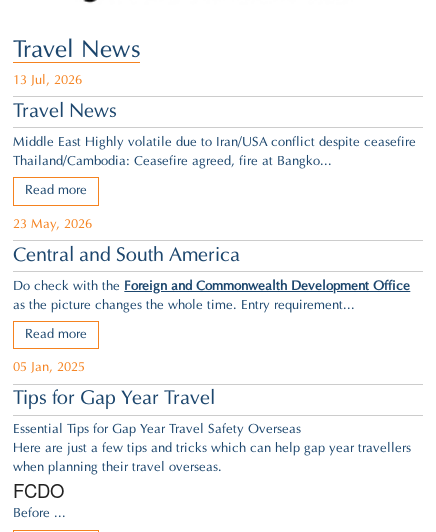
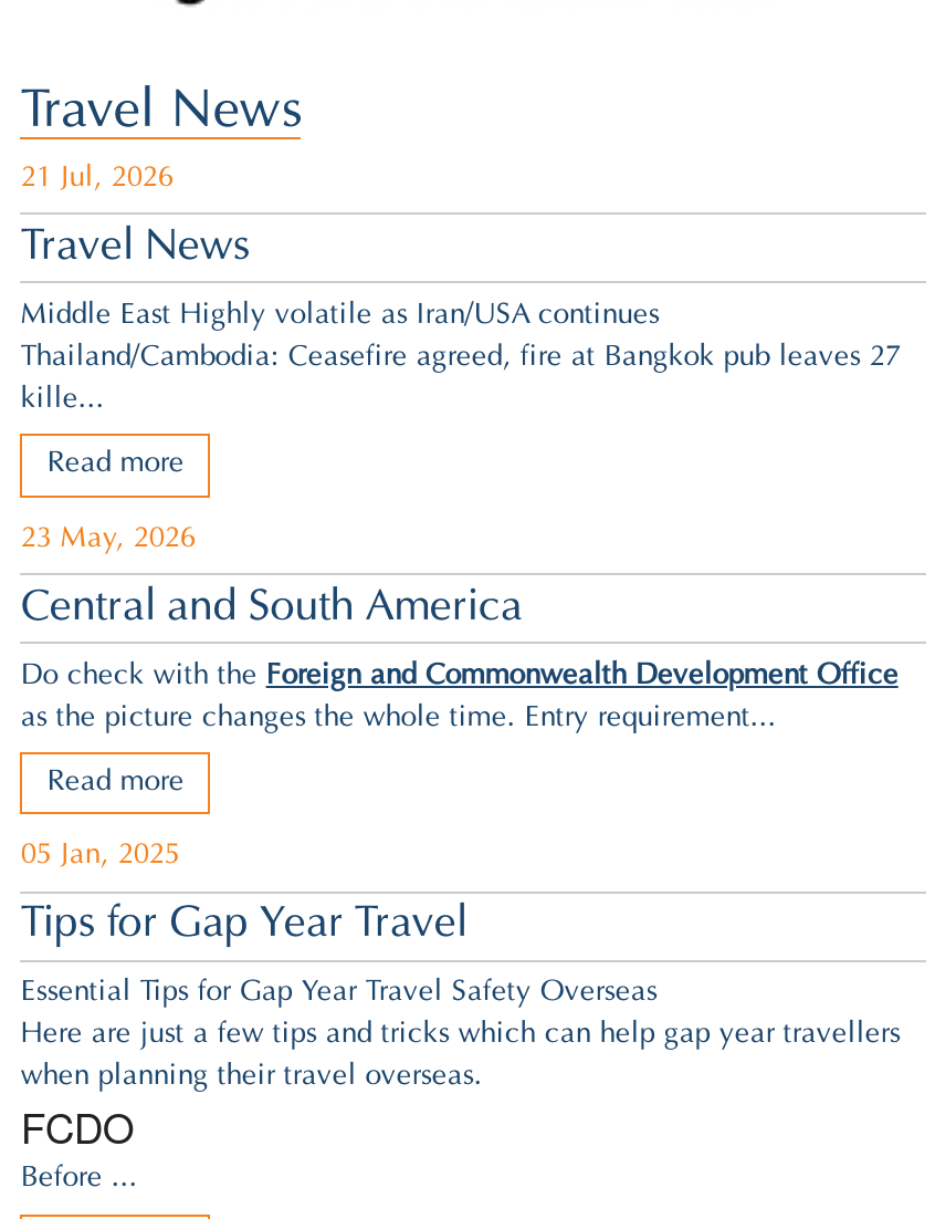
[13,74,82,88] 13 Jul, 2026 -> [21,164,173,195] 21 Jul, 2026
[13,136,416,169] Middle East Highly volatile due to Iran/USA conflict despite ceasefire | Thailand/Cambodia: Ceasefire agreed, fire at Bangko... -> [21,301,900,416] Middle East Highly volatile as Iran/USA continues | Thailand/Cambodia: Ceasefire agreed, fire at Bangkok pub leaves 27 | kille...

